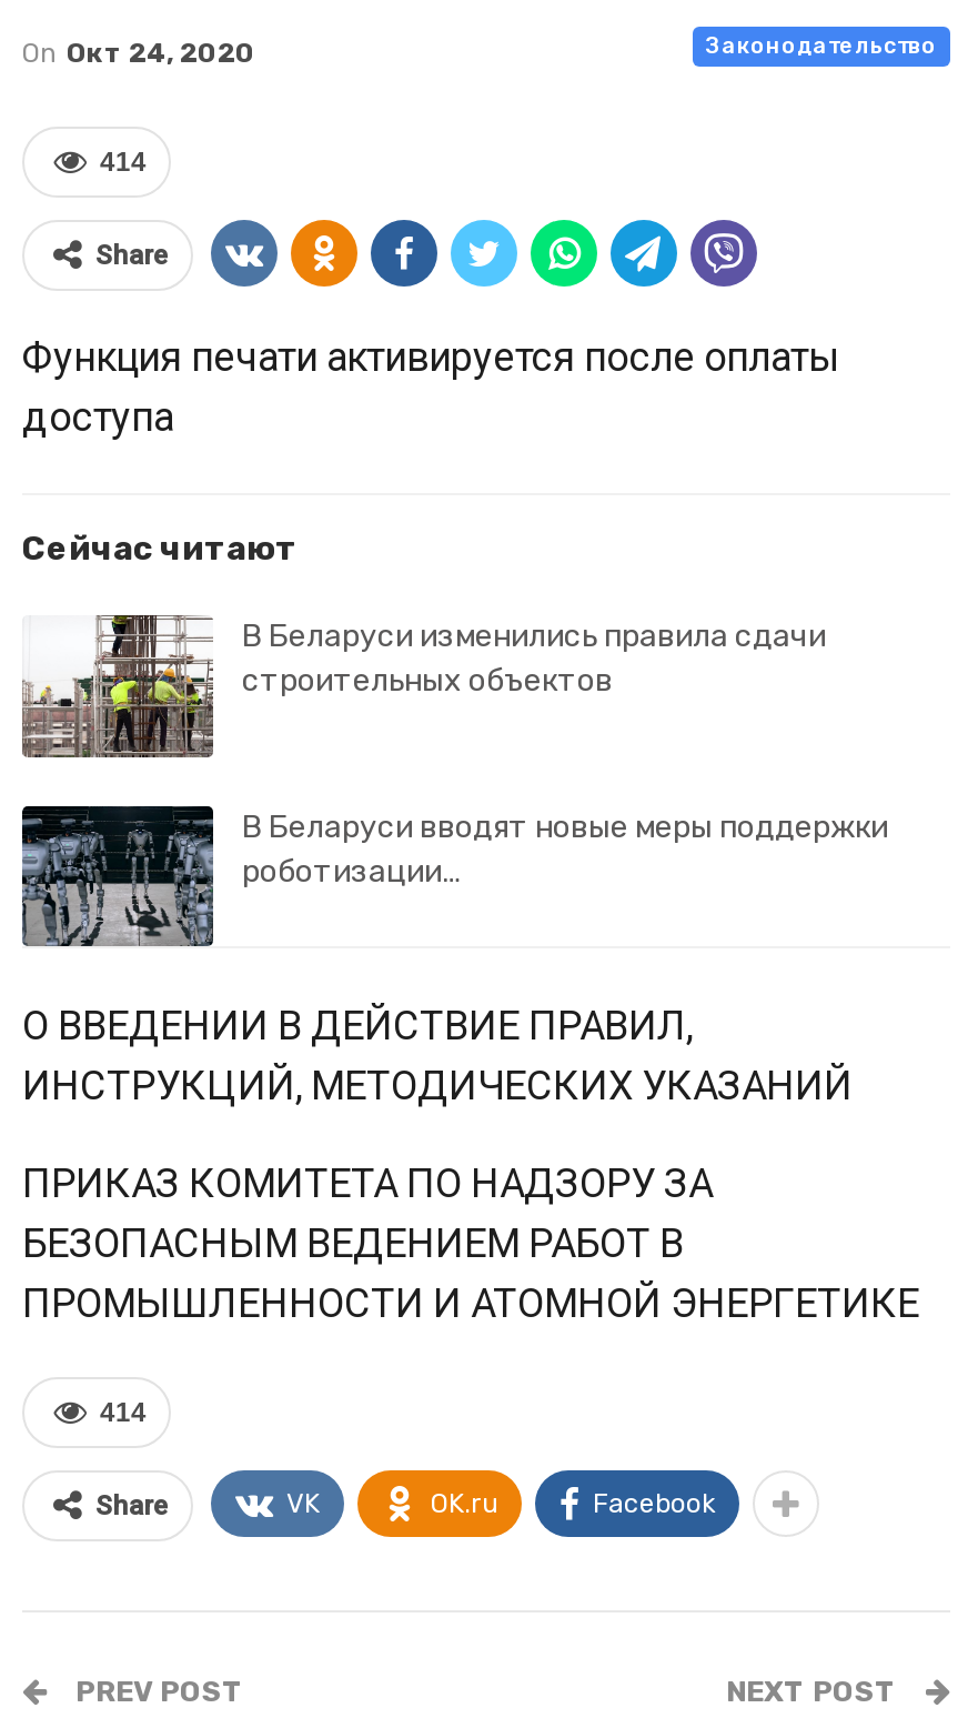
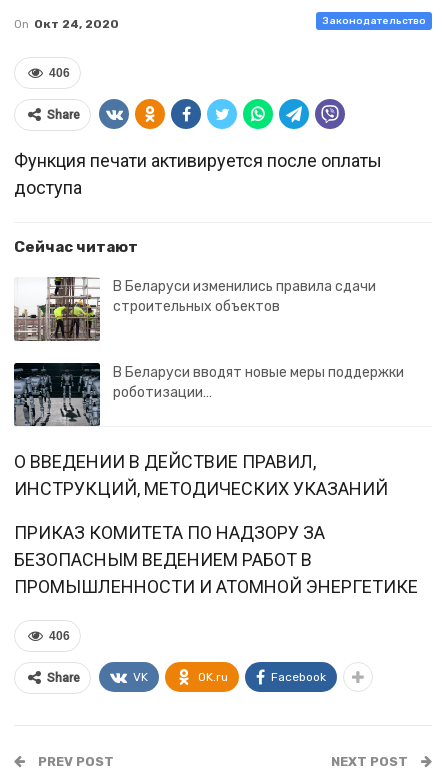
[100,147,147,178] 414 -> [49,66,70,80] 406
[100,1397,147,1429] 414 -> [49,629,70,643] 406

